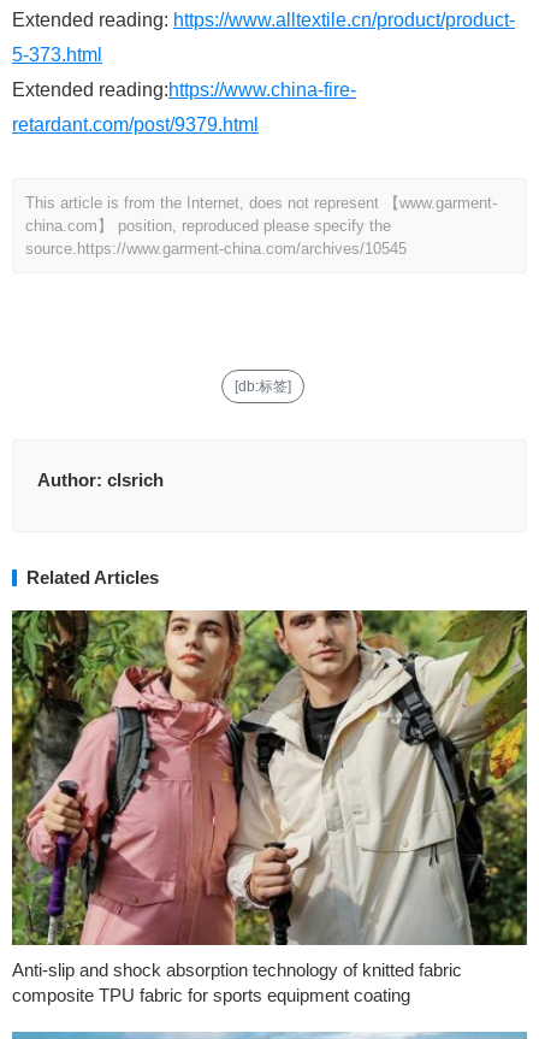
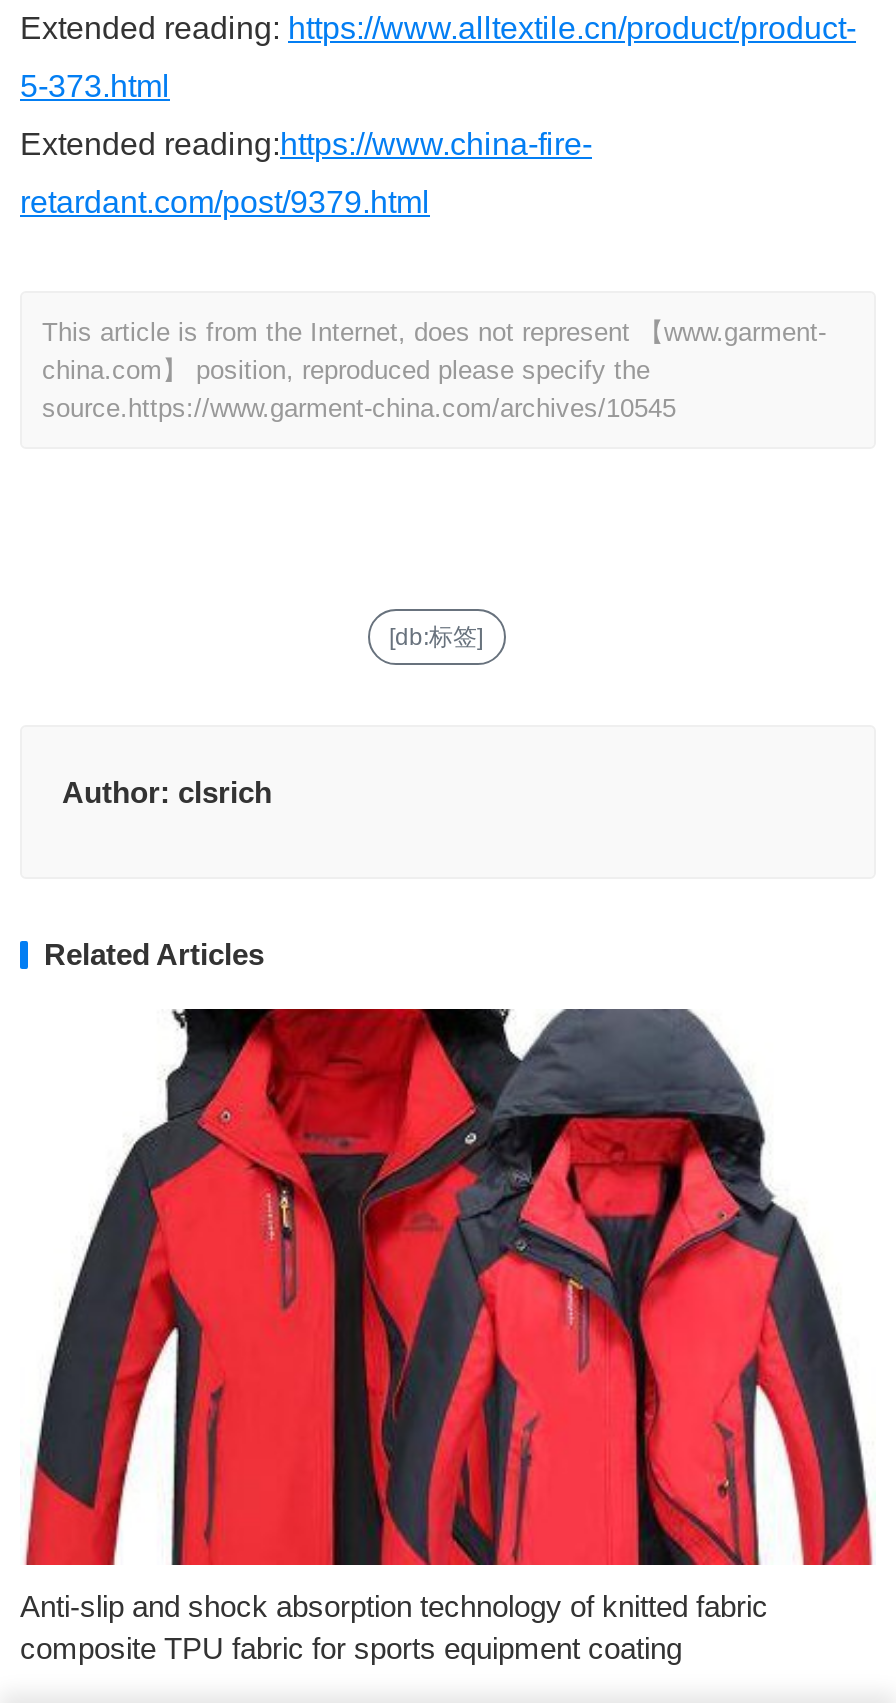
[11,609,528,946] [image] -> [20,1007,876,1567] [image]

